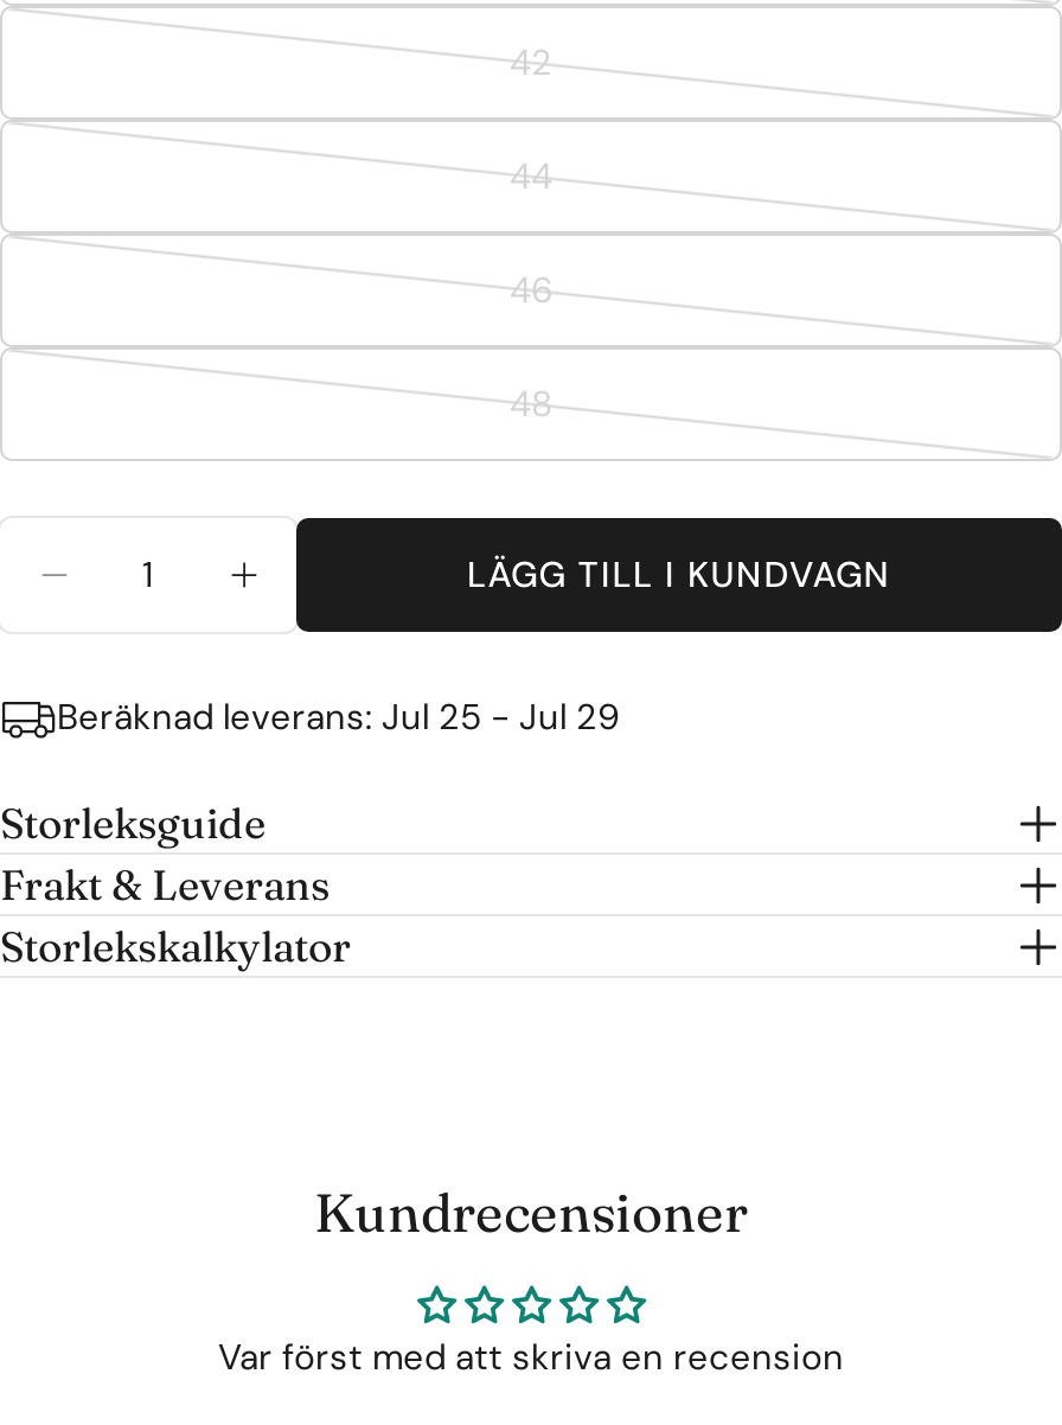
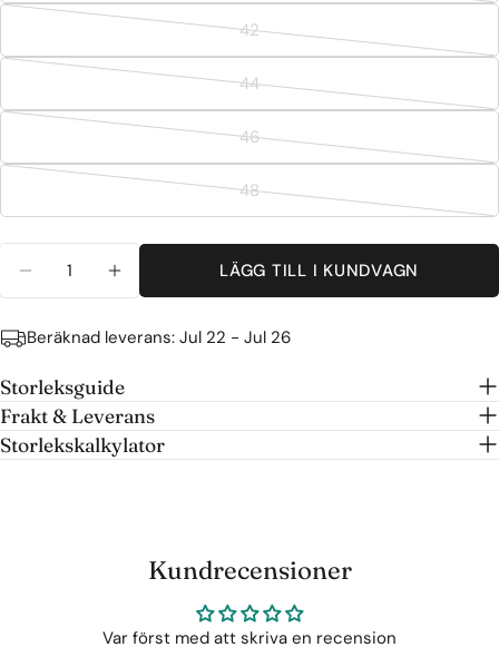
[57,694,619,741] Beräknad leverans: Jul 25 - Jul 29 -> [27,326,291,348] Beräknad leverans: Jul 22 - Jul 26

